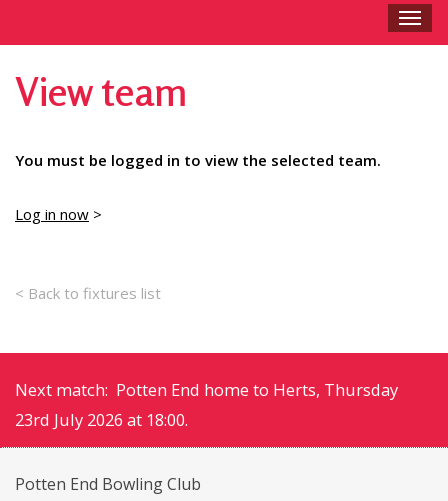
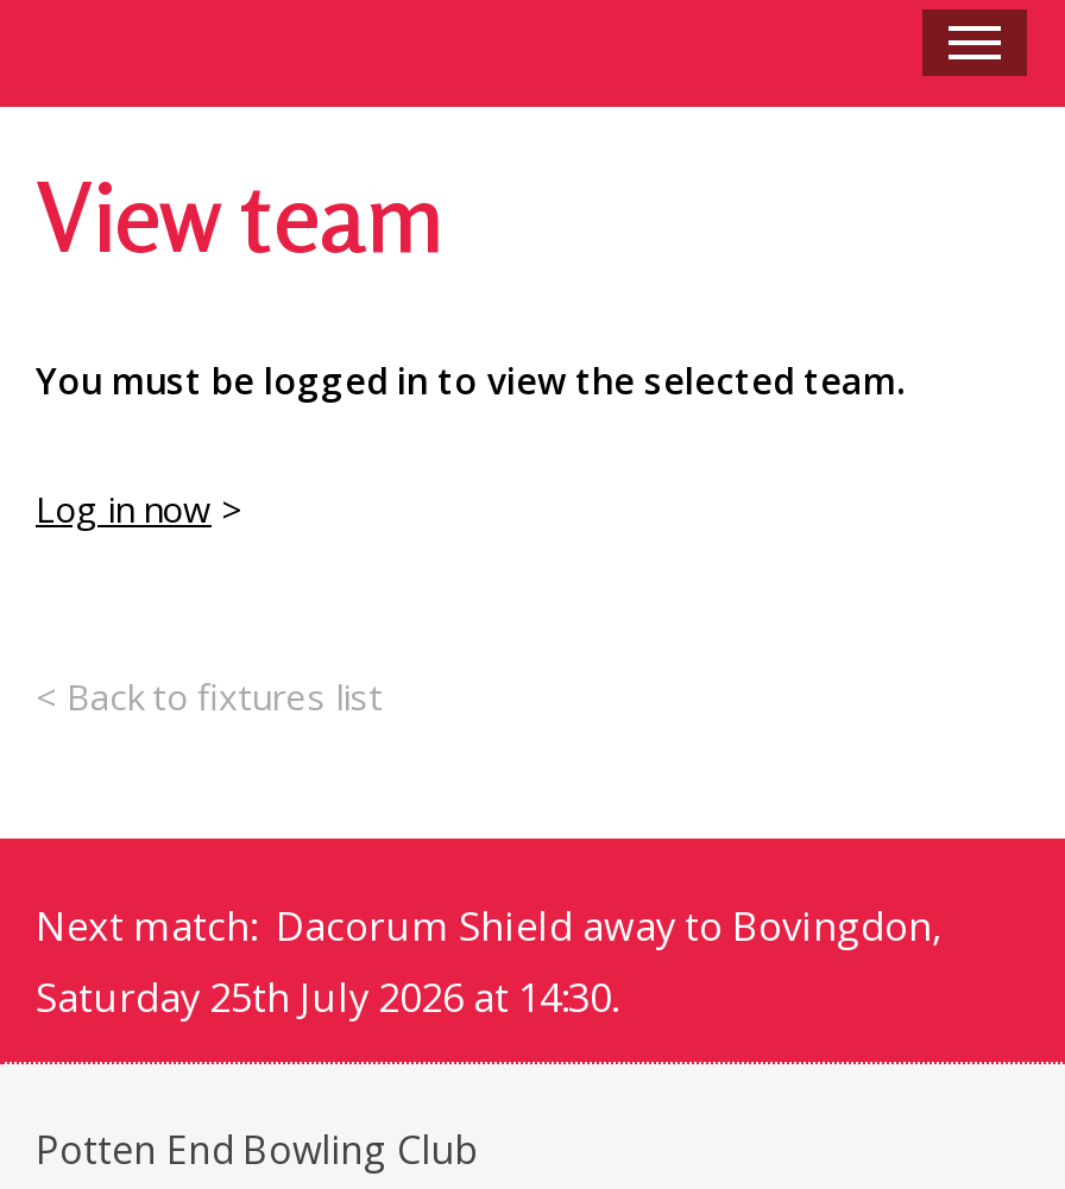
[15,378,398,431] Next match: Potten End home to Herts, Thursday | 23rd July 2026 at 18:00. -> [36,898,941,1024] Next match: Dacorum Shield away to Bovingdon, | Saturday 25th July 2026 at 14:30.

